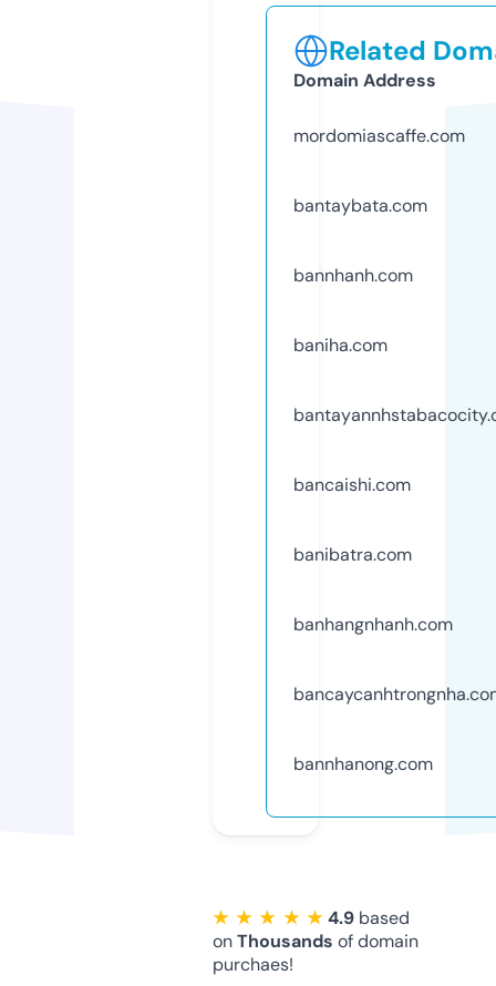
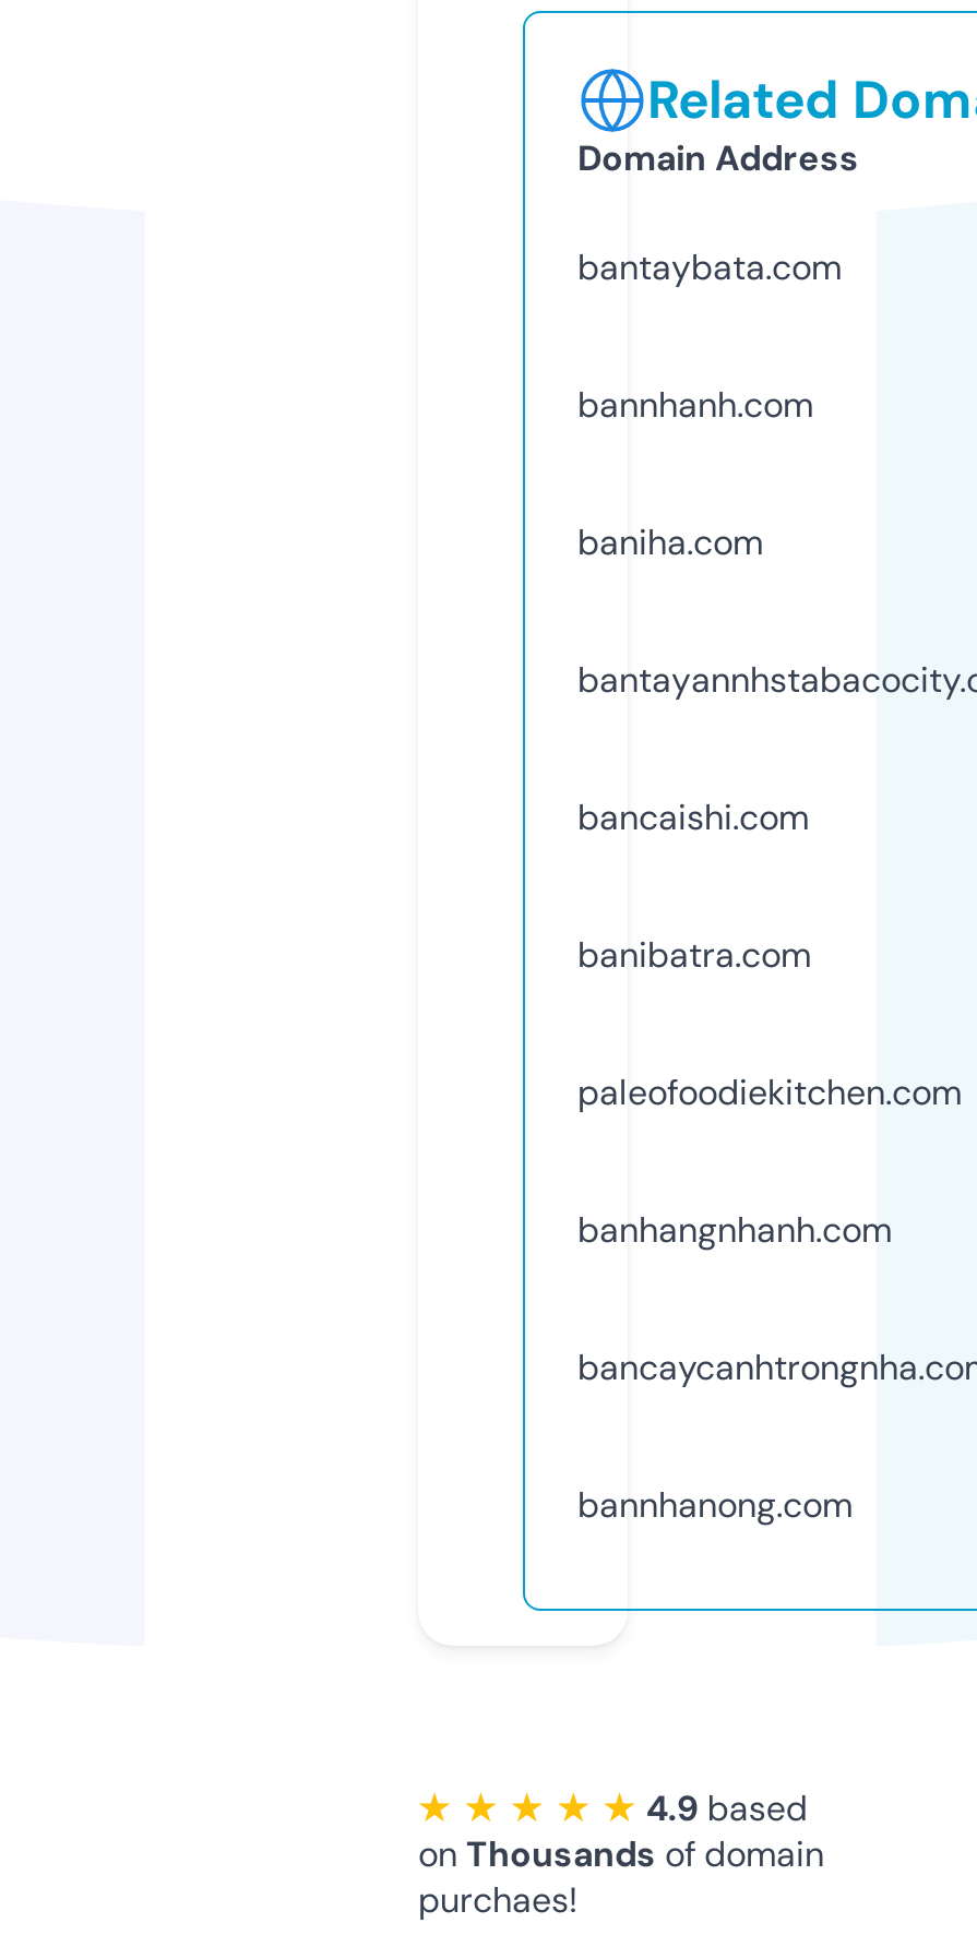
[293,124,465,147] mordomiascaffe.com -> none
moved [293,194,427,566] -> [577,244,842,977]: bantaybata.com | bannhanh.com | baniha.com | bancaishi.com | banibatra.com
none -> [577,1069,962,1115] paleofoodiekitchen.com

